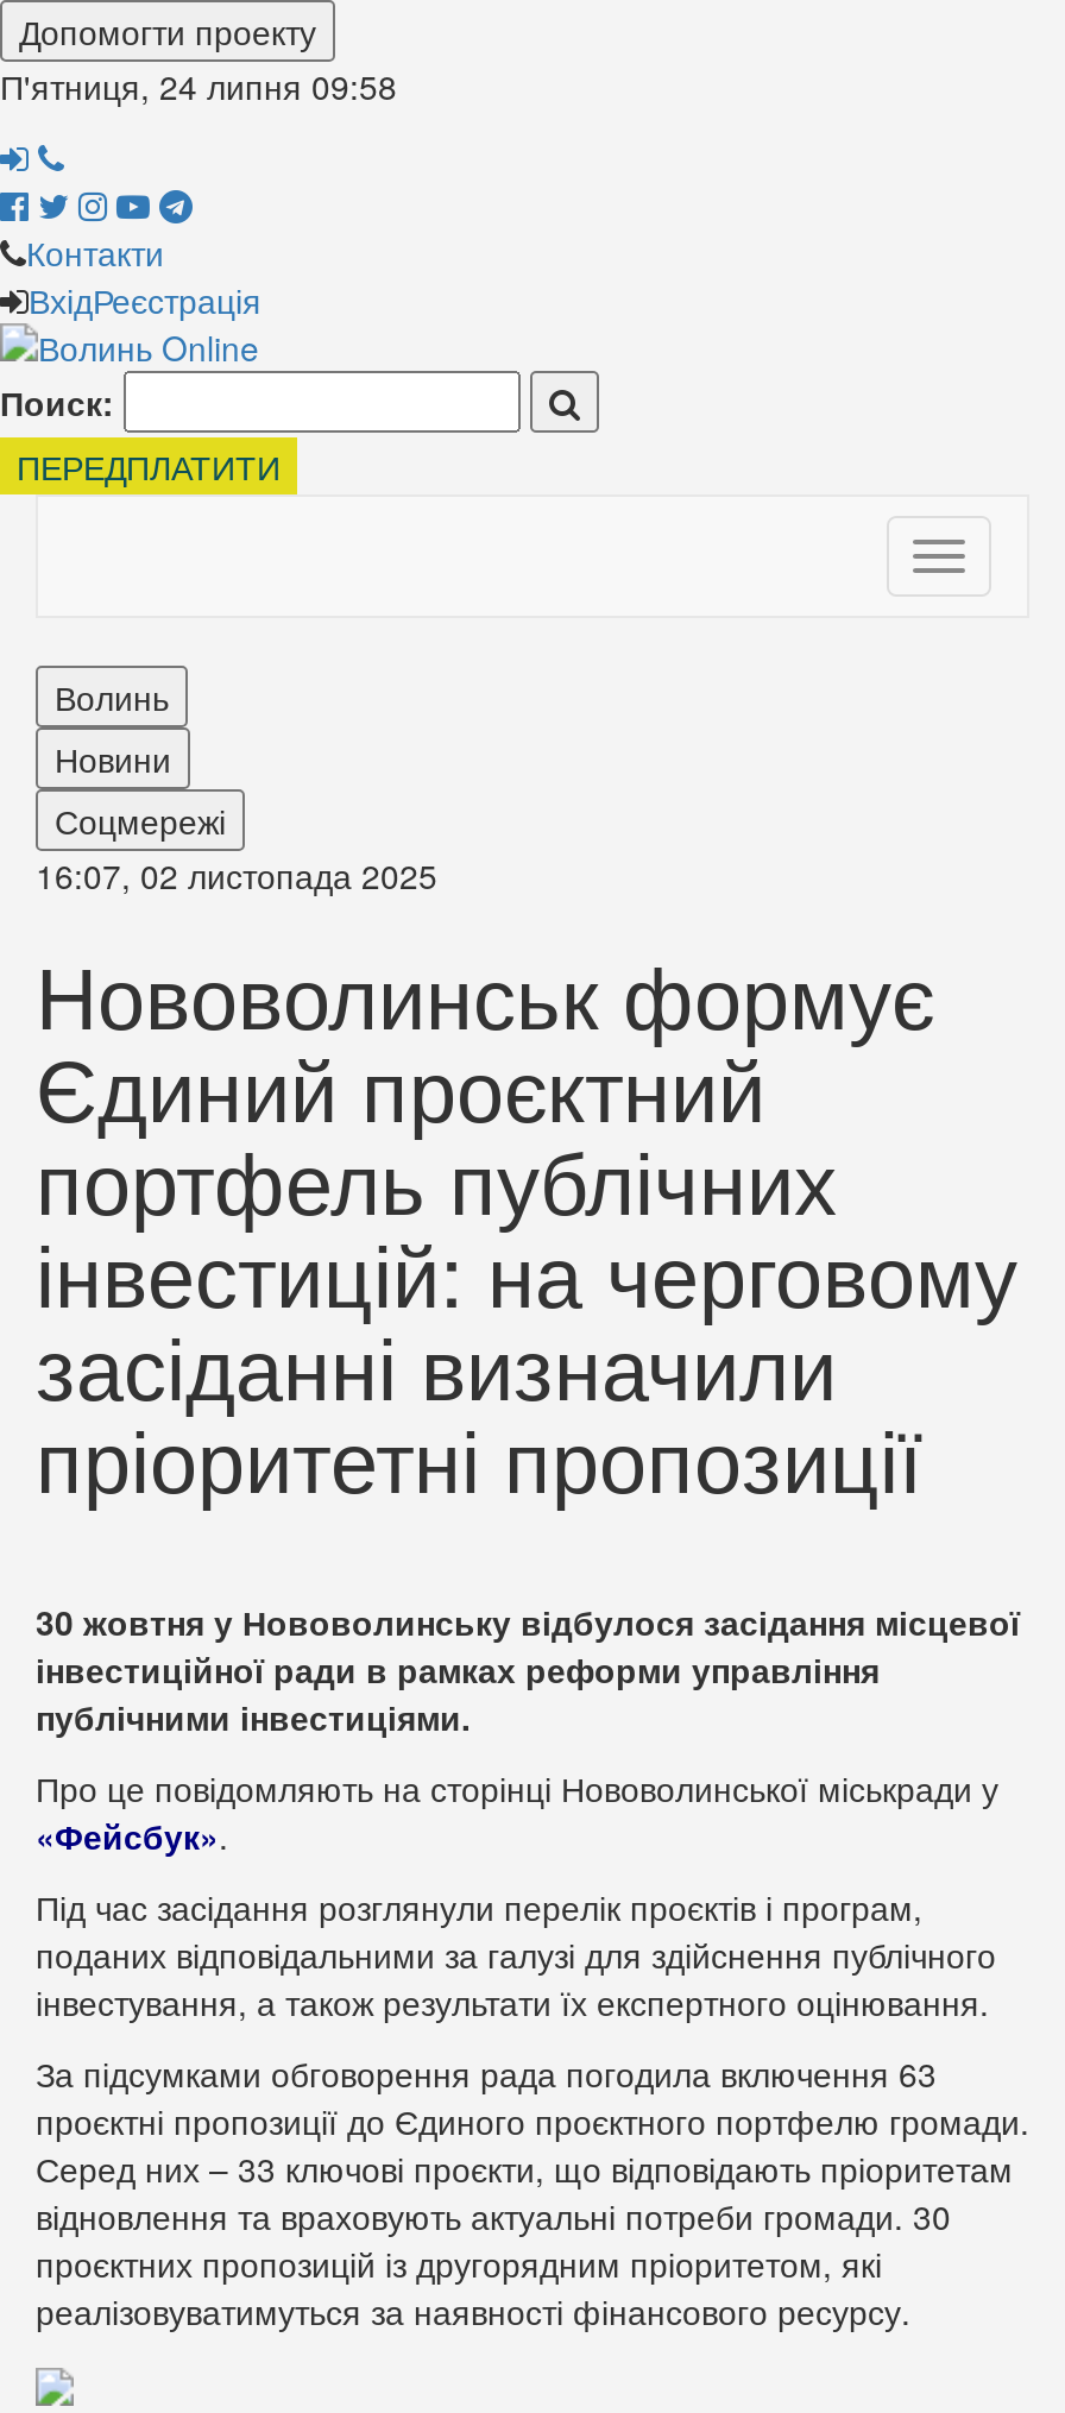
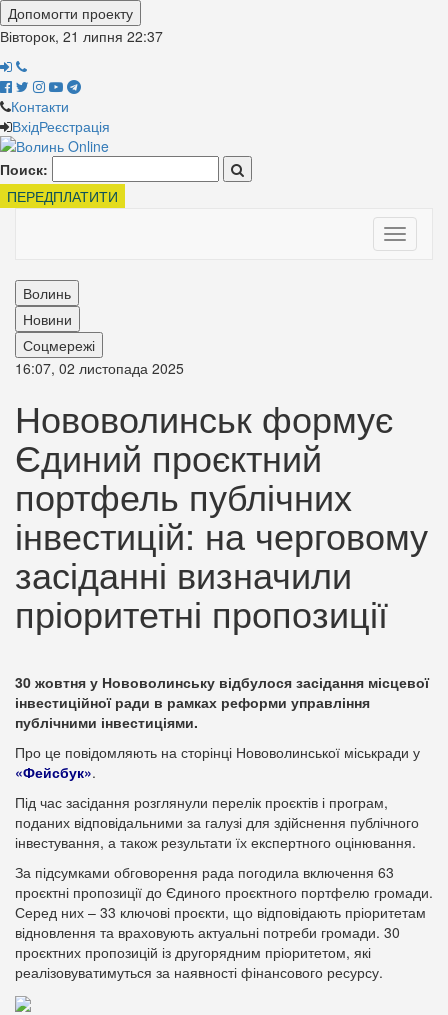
[0,62,397,109] П'ятниця, 24 липня 09:58 -> [0,26,163,46] Вівторок, 21 липня 22:37

